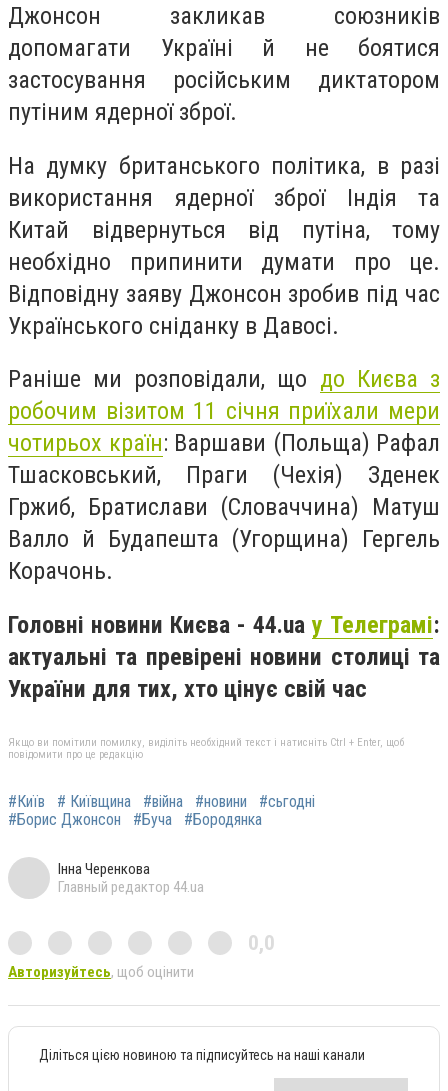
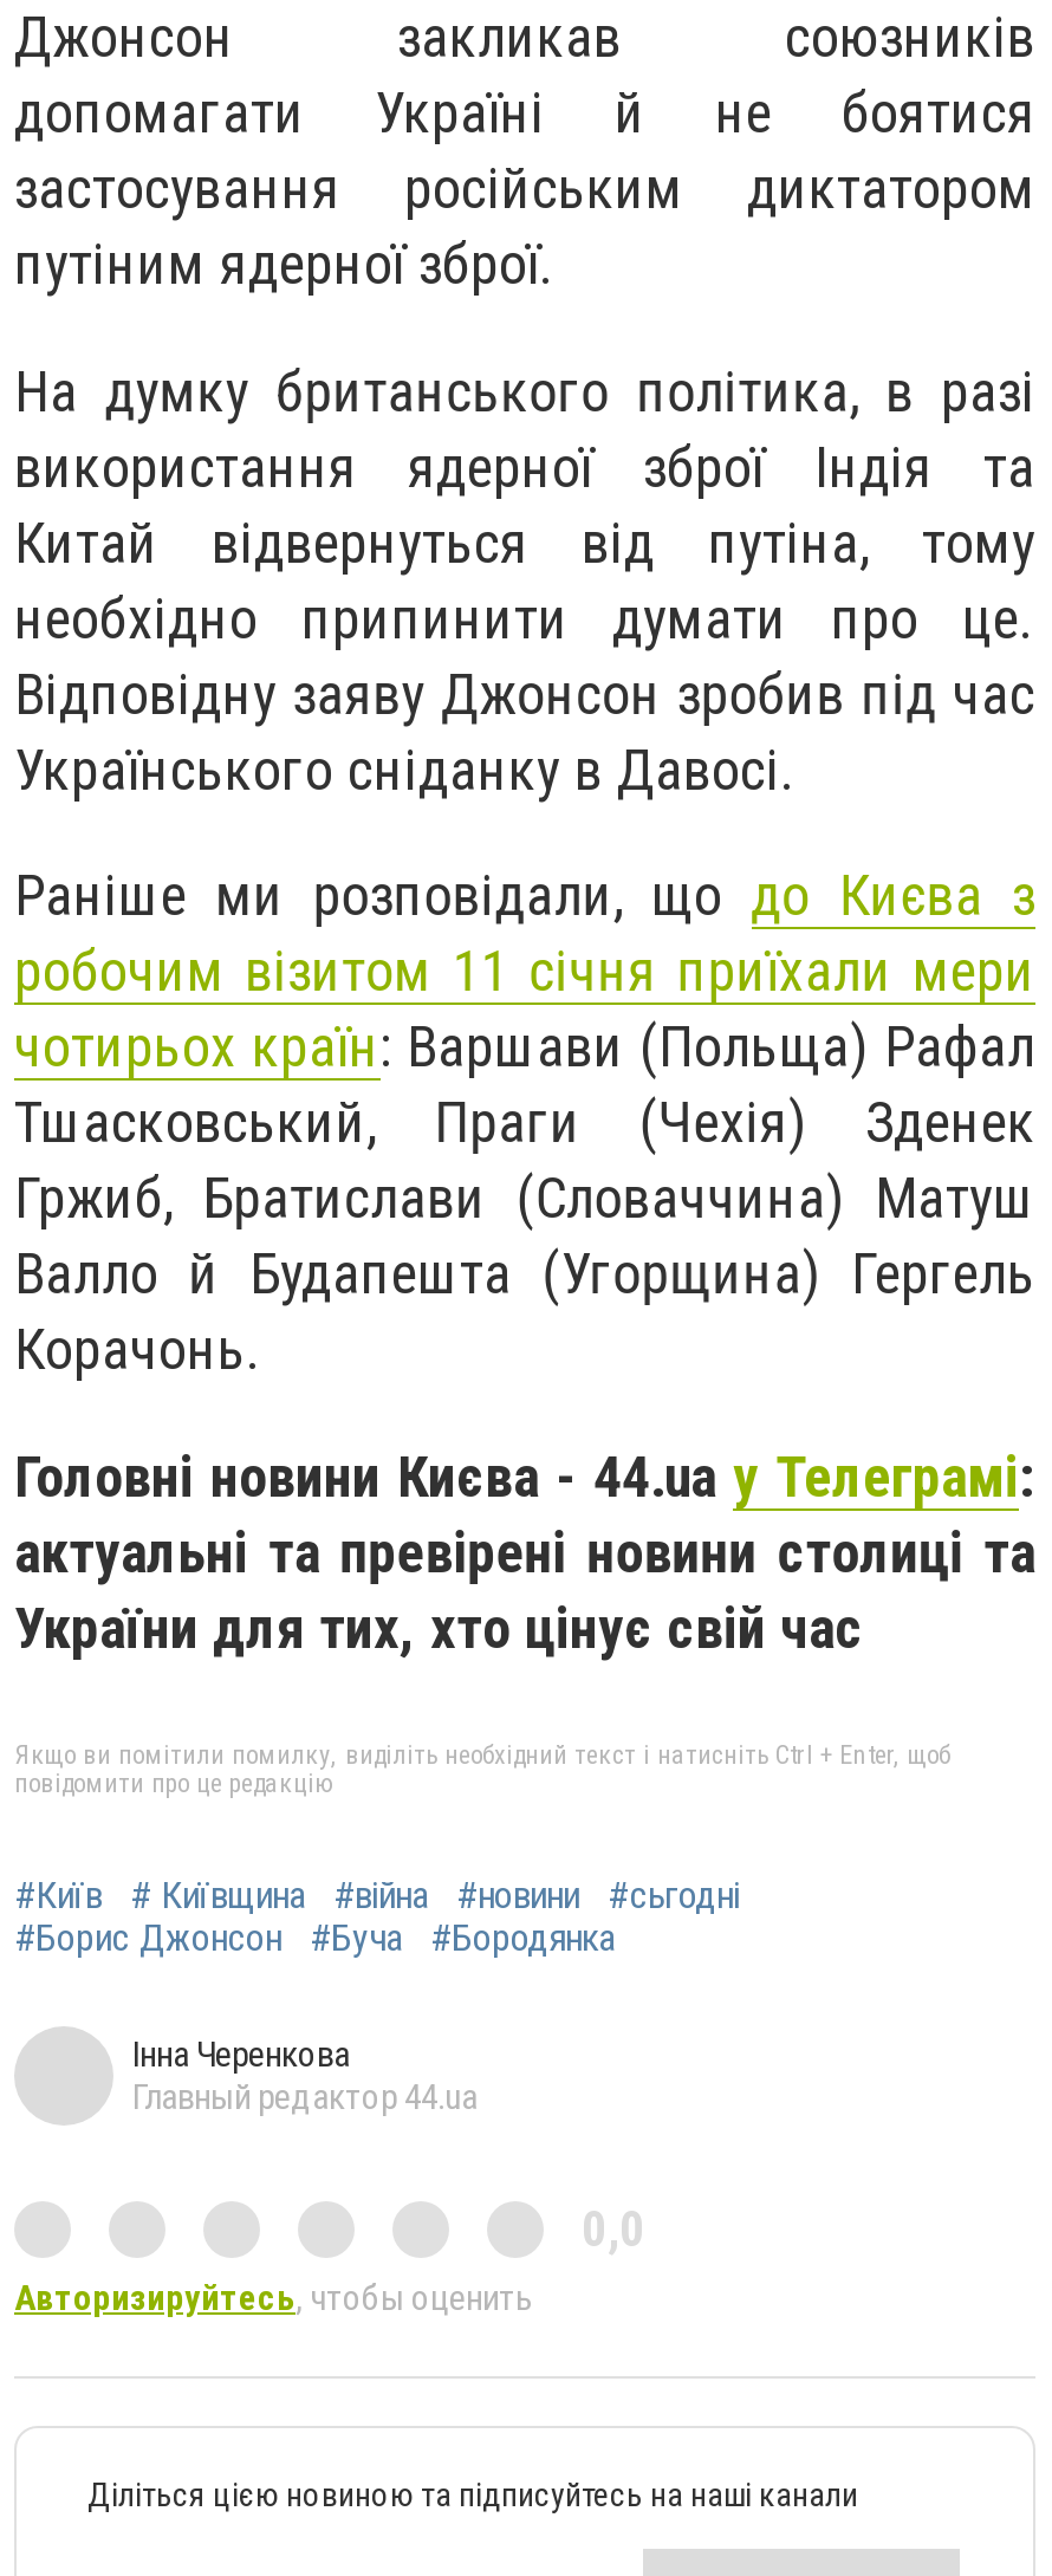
[8,962,194,980] Авторизуйтесь, щоб оцінити -> [14,2276,532,2318] Авторизируйтесь, чтобы оценить

